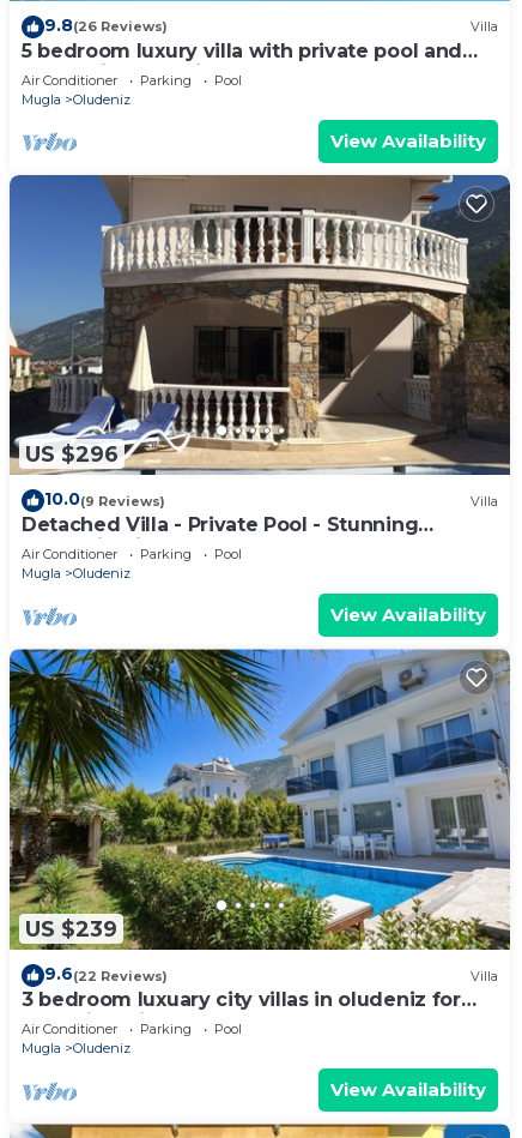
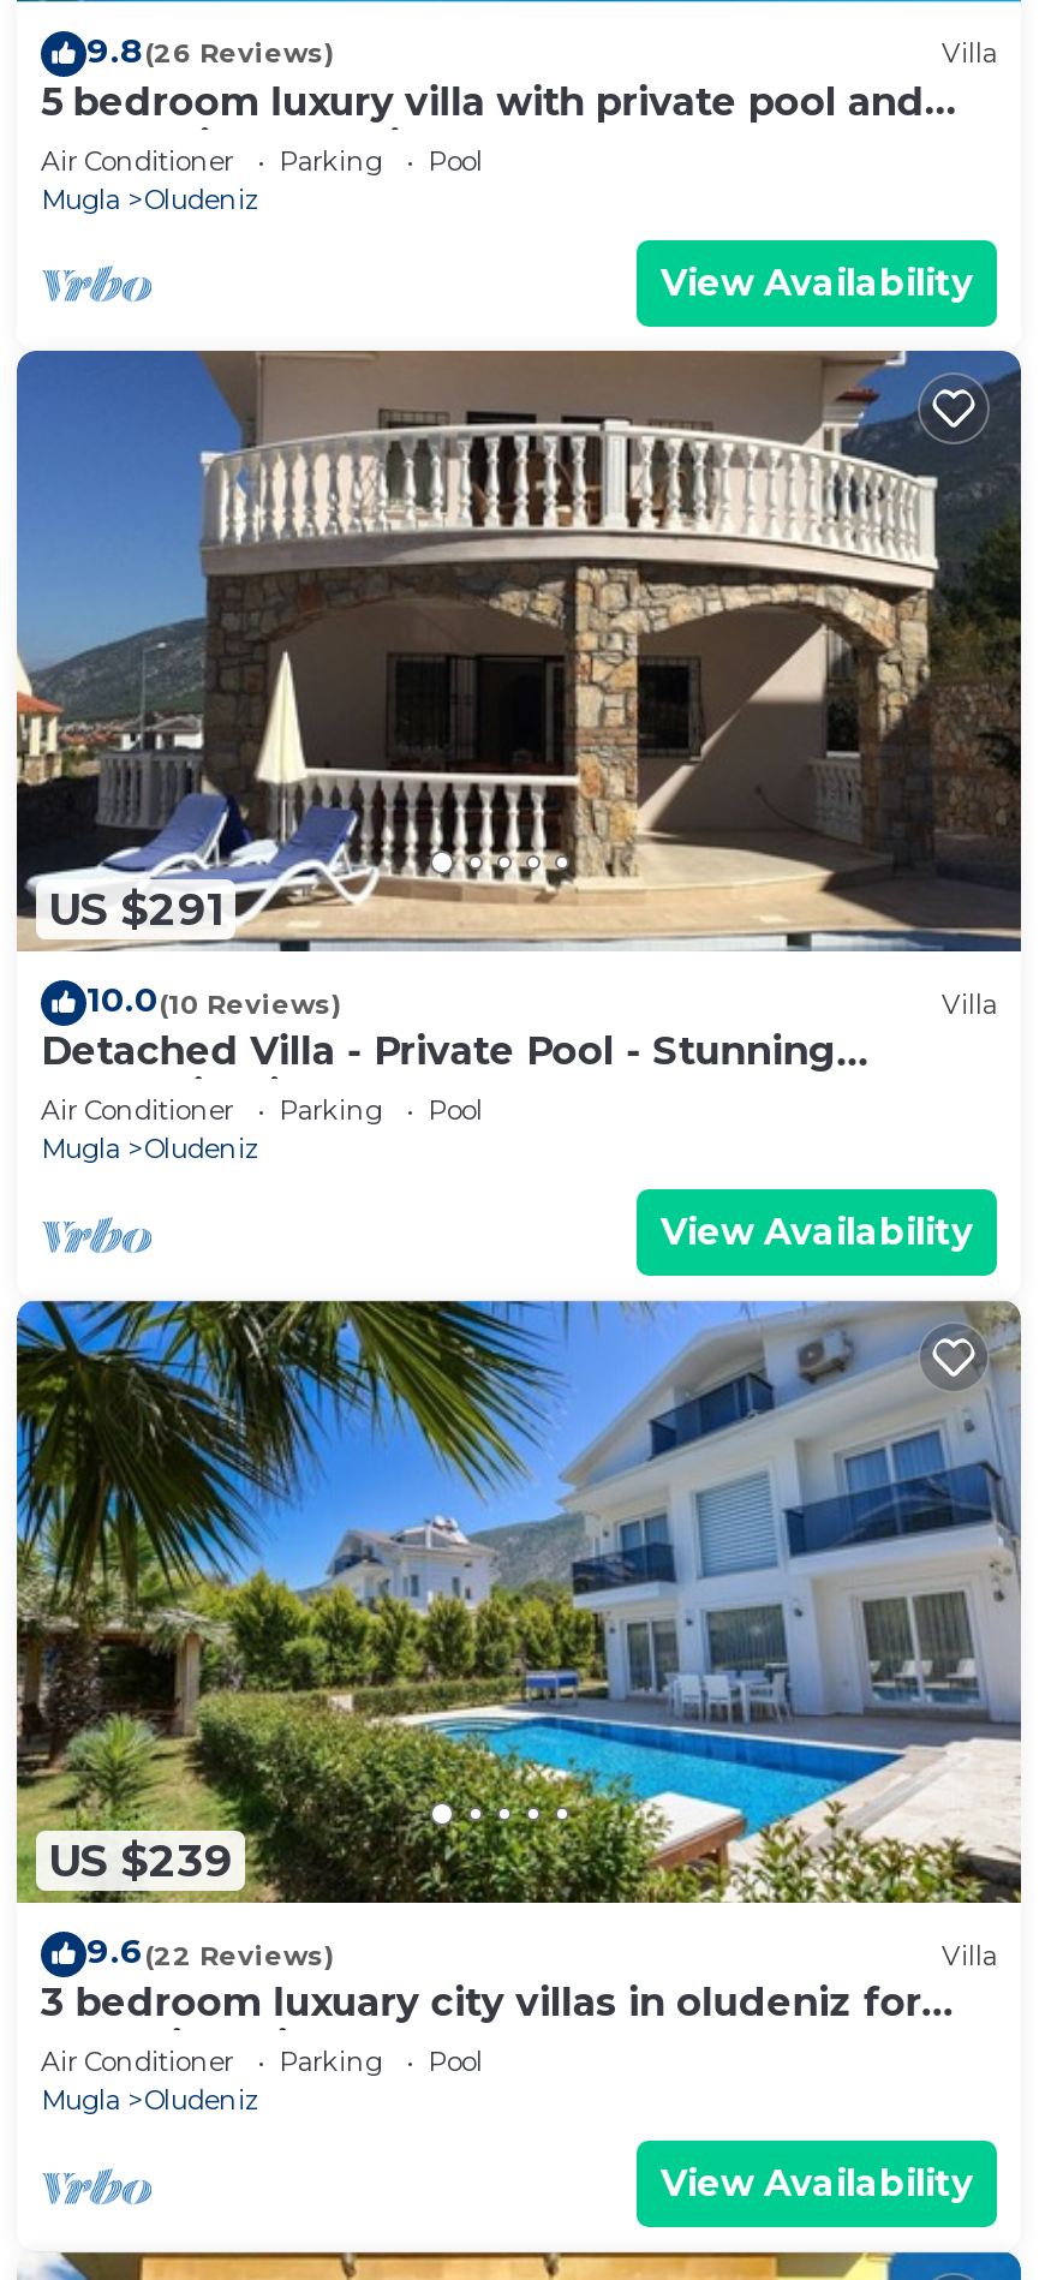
[25,441,119,468] US $296 -> [48,884,223,937] US $291
[44,489,165,510] 10.0(9 Reviews) -> [86,979,341,1022] 10.0(10 Reviews)

